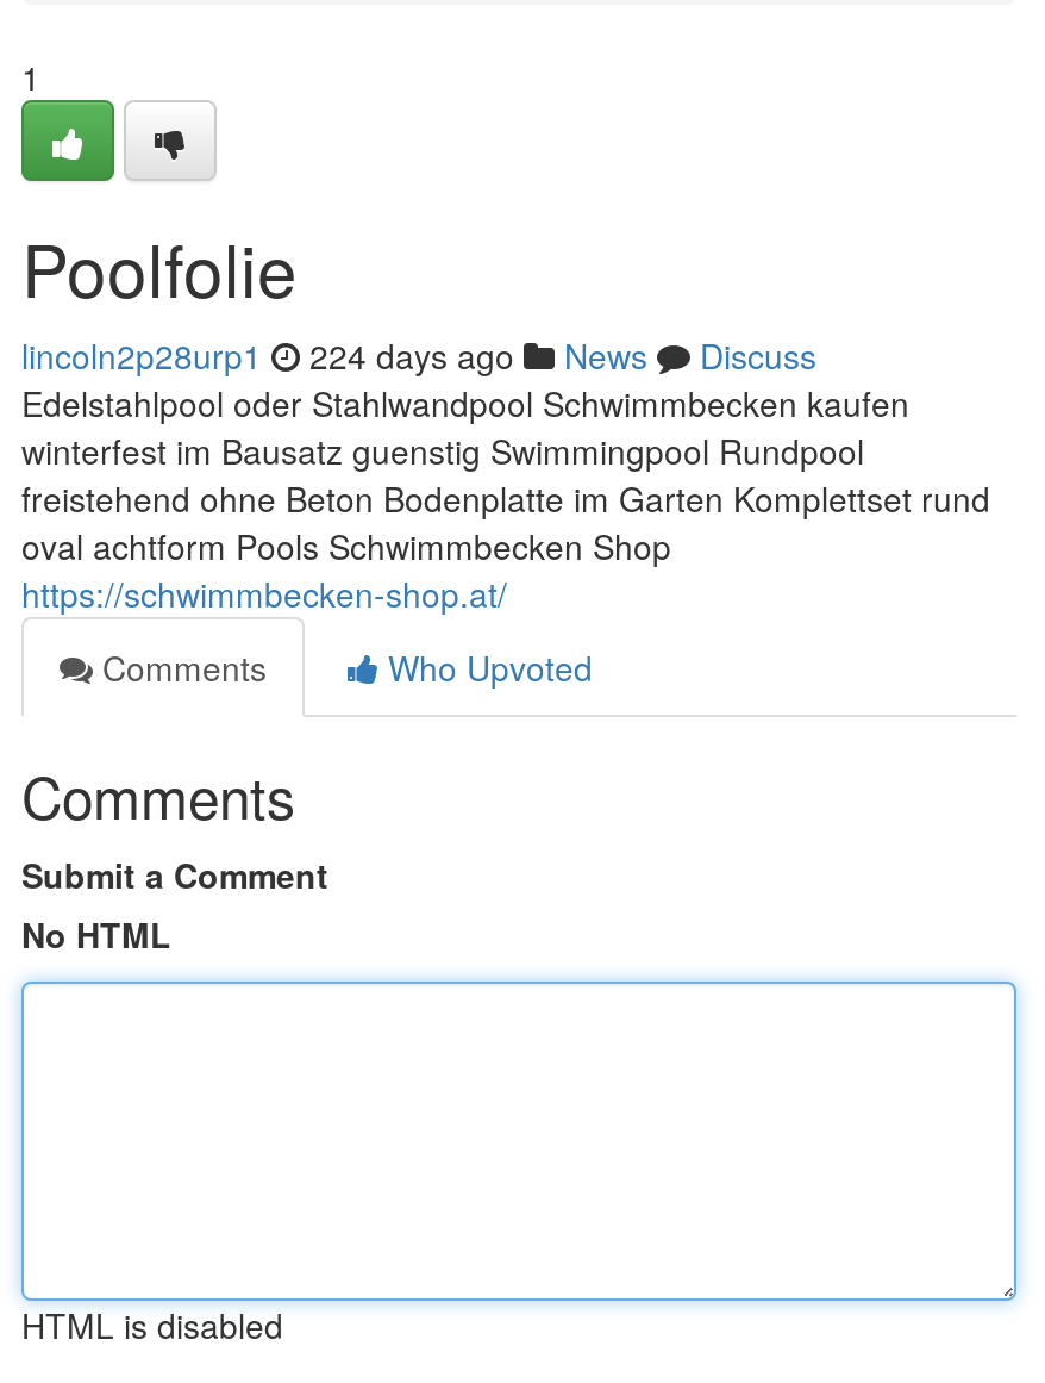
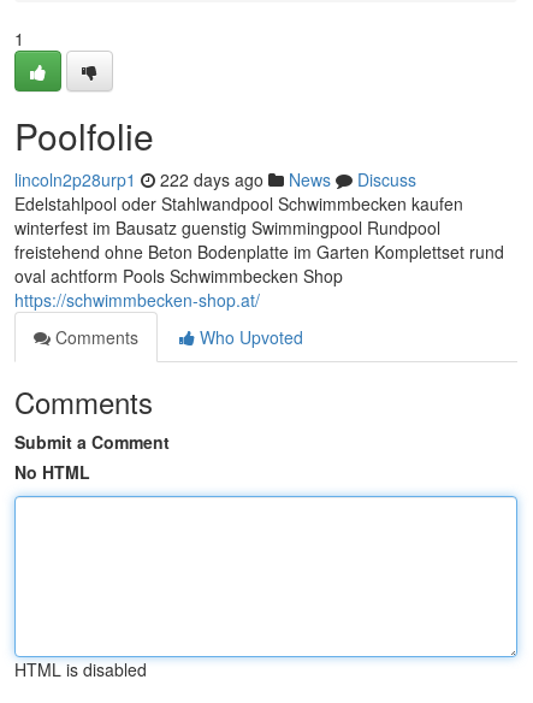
[21,331,816,379] lincoln2p28urp1 224 days ago News Discuss -> [14,167,416,191] lincoln2p28urp1 222 days ago News Discuss

